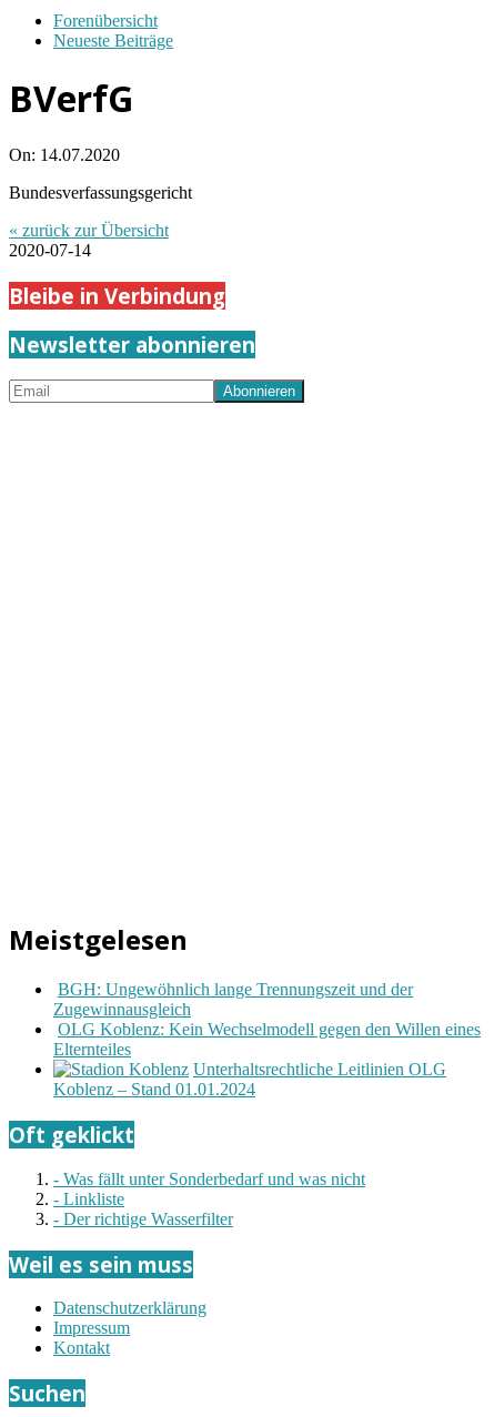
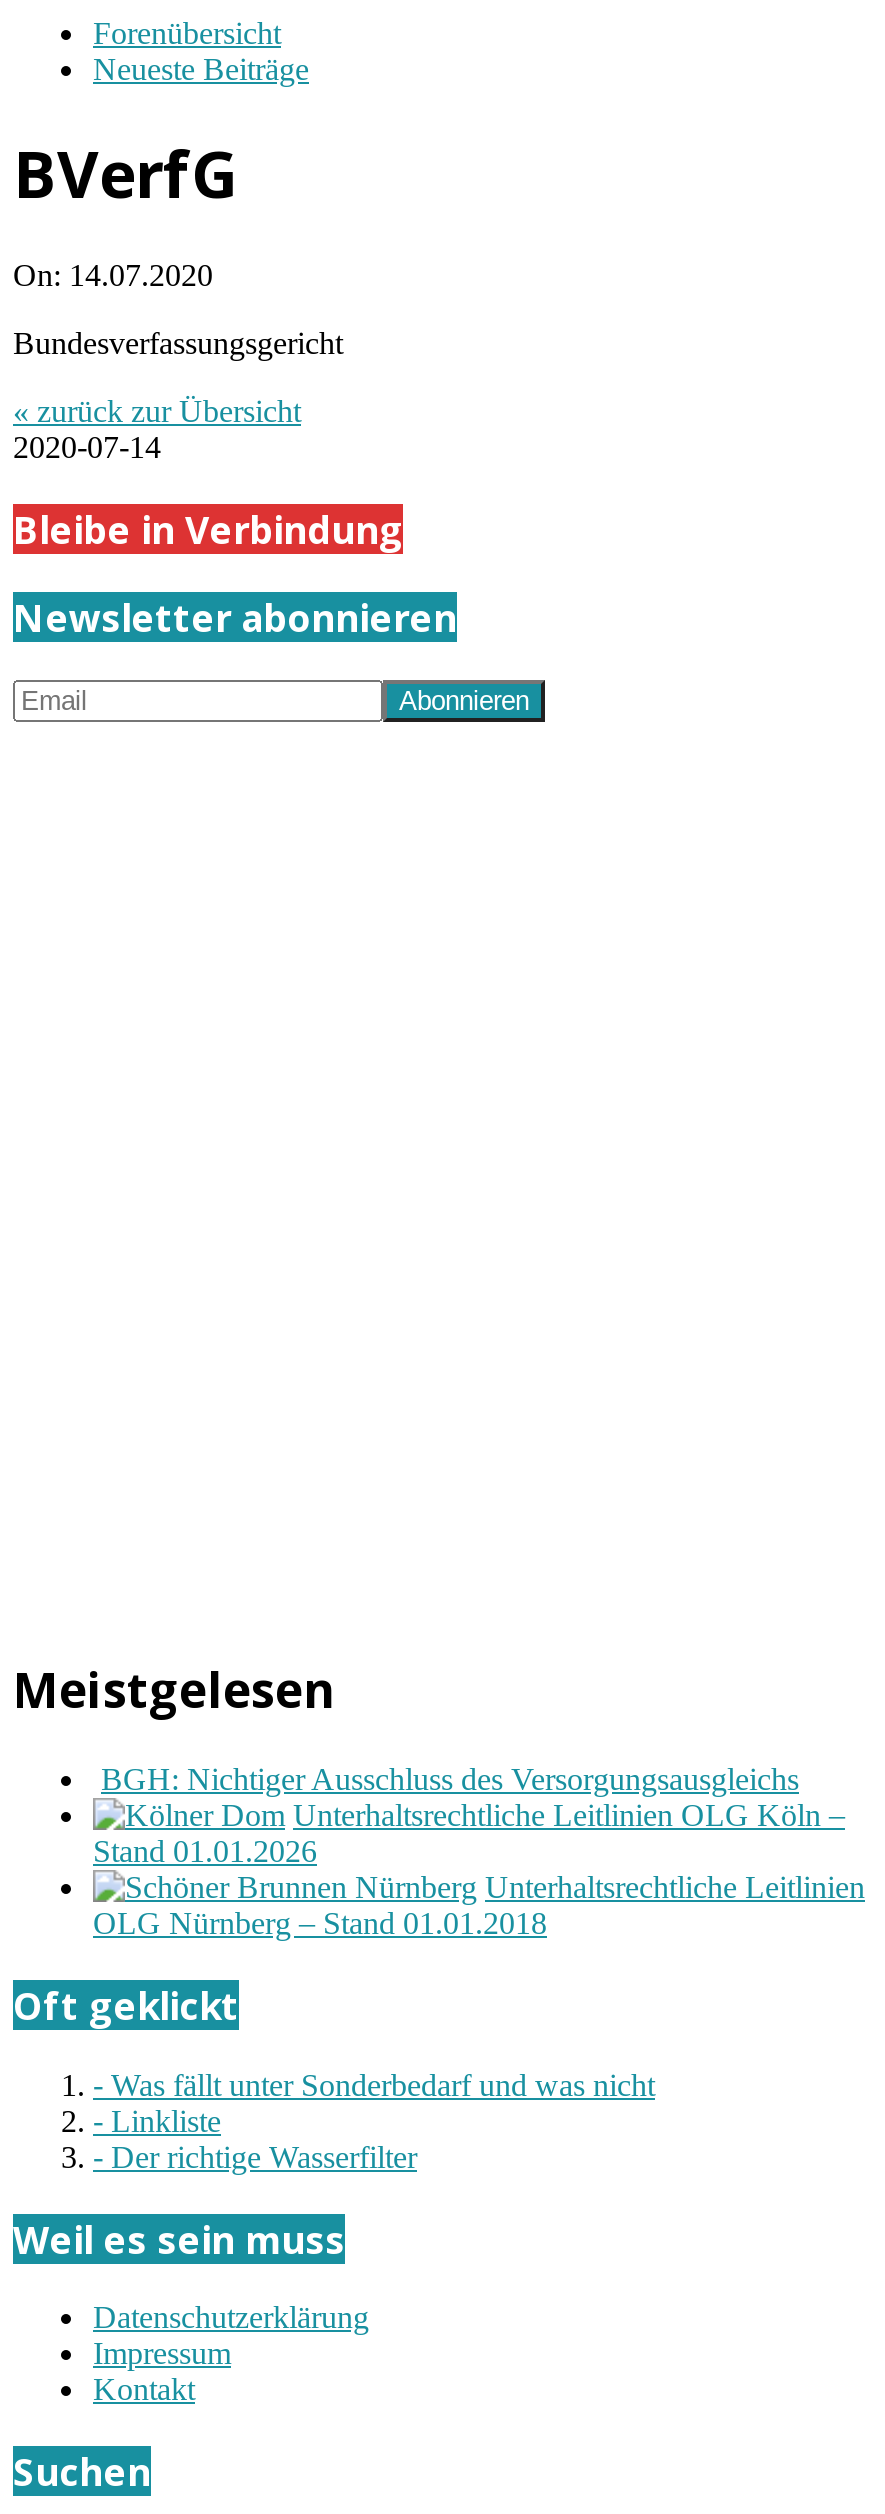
[53,980,481,1099] BGH: Ungewöhnlich lange Trennungszeit und der | Zugewinnausgleich | OLG Koblenz: Kein Wechselmodell gegen den Willen eines | Elternteiles | Unterhaltsrechtliche Leitlinien OLG | Koblenz – Stand 01.01.2024 -> [93,1763,865,1941] BGH: Nichtiger Ausschluss des Versorgungsausgleichs | Unterhaltsrechtliche Leitlinien OLG Köln – | Stand 01.01.2026 | Unterhaltsrechtliche Leitlinien | OLG Nürnberg – Stand 01.01.2018

